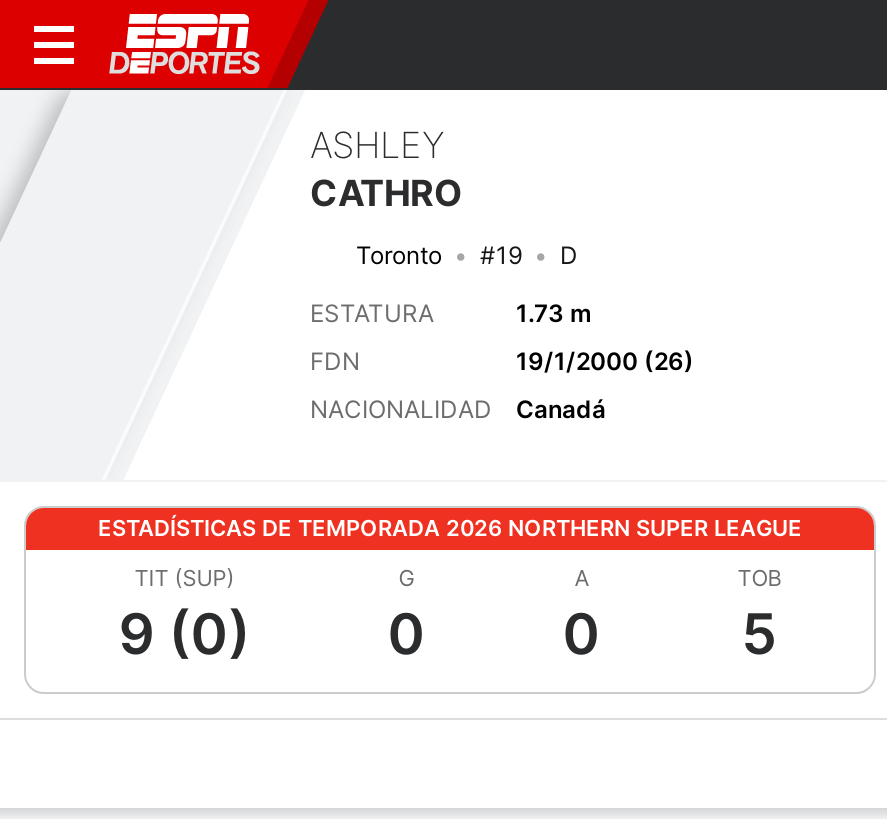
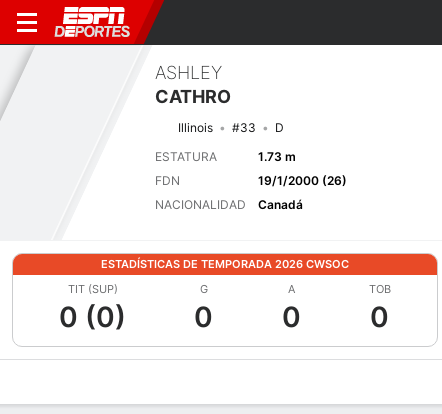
[356,239,522,269] Toronto | #19 -> [178,119,256,134] Illinois | #33
[98,514,802,542] ESTADÍSTICAS DE TEMPORADA 2026 NORTHERN SUPER LEAGUE -> [101,257,349,271] ESTADÍSTICAS DE TEMPORADA 2026 CWSOC
[118,600,250,668] 9 (0) -> [59,300,126,334] 0 (0)
[742,600,778,668] 5 -> [370,300,389,334] 0

